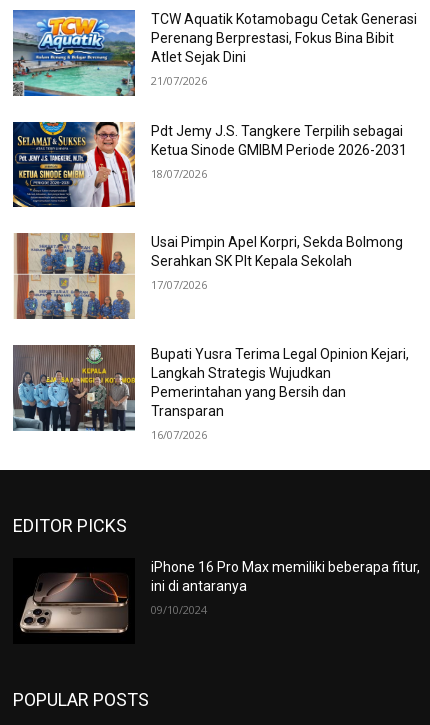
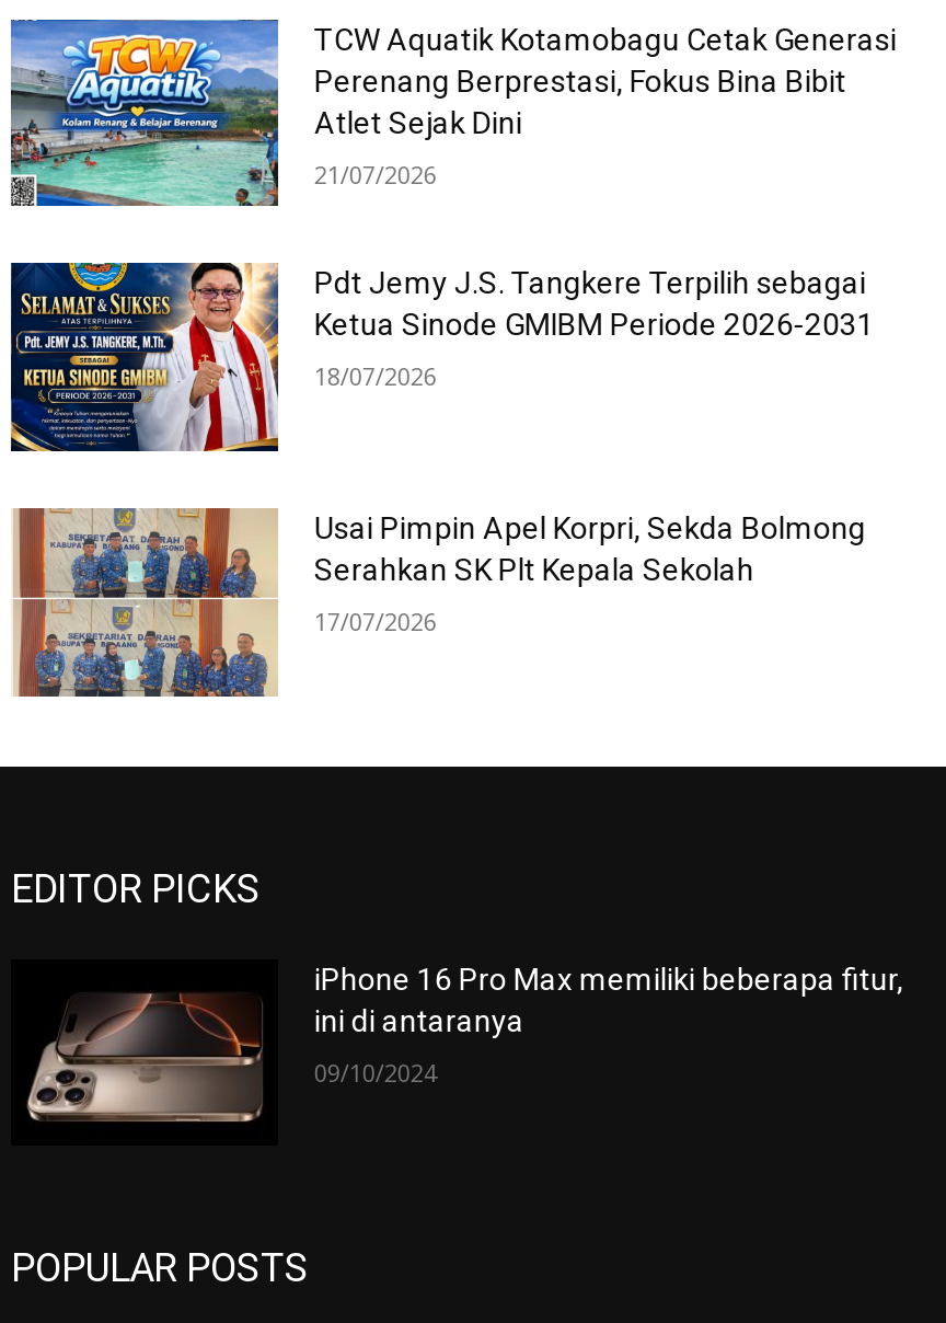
[12,344,409,442] [image] | Bupati Yusra Terima Legal Opinion Kejari, | Langkah Strategis Wujudkan | Pemerintahan yang Bersih dan | Transparan | 16/07/2026 -> none

